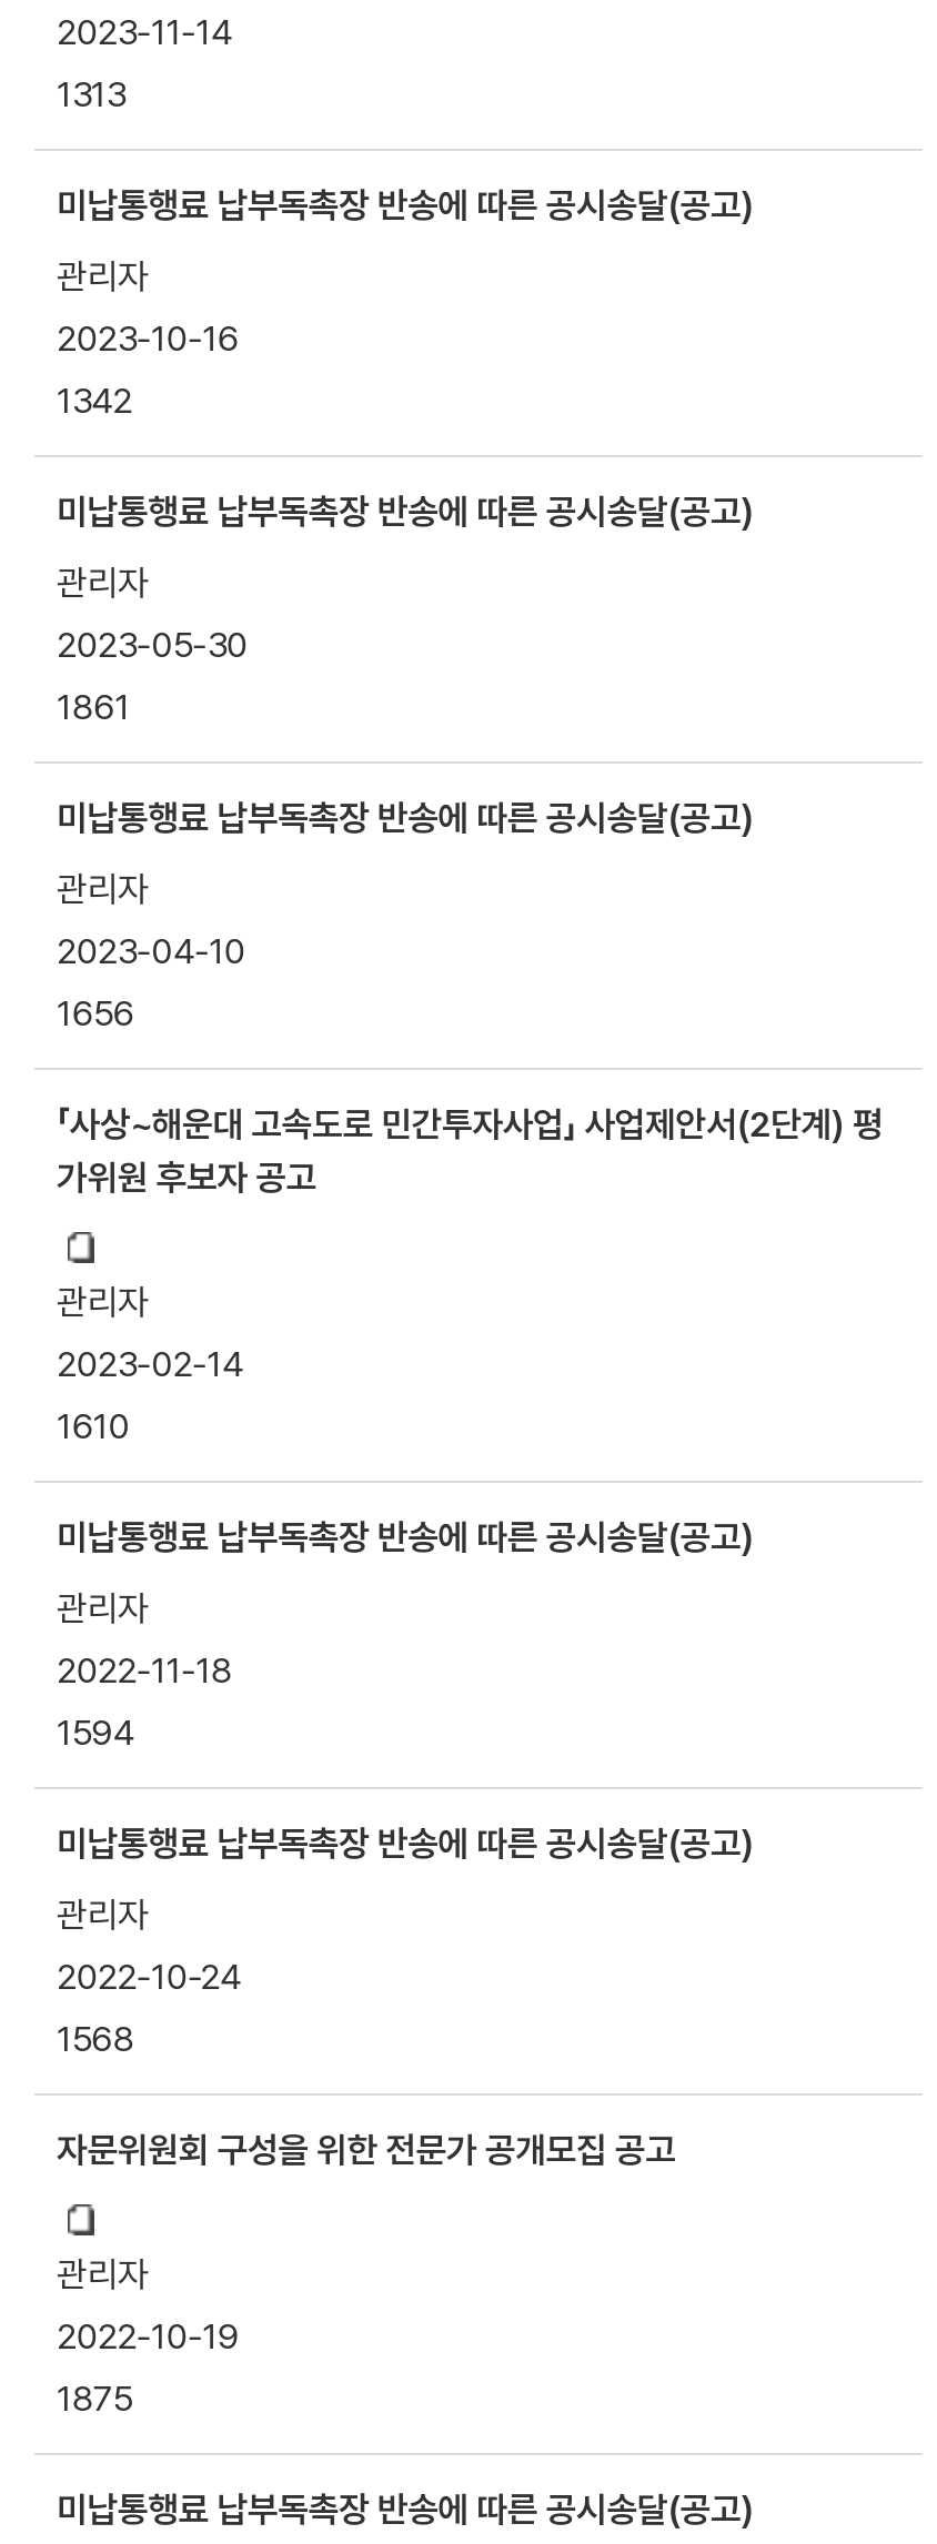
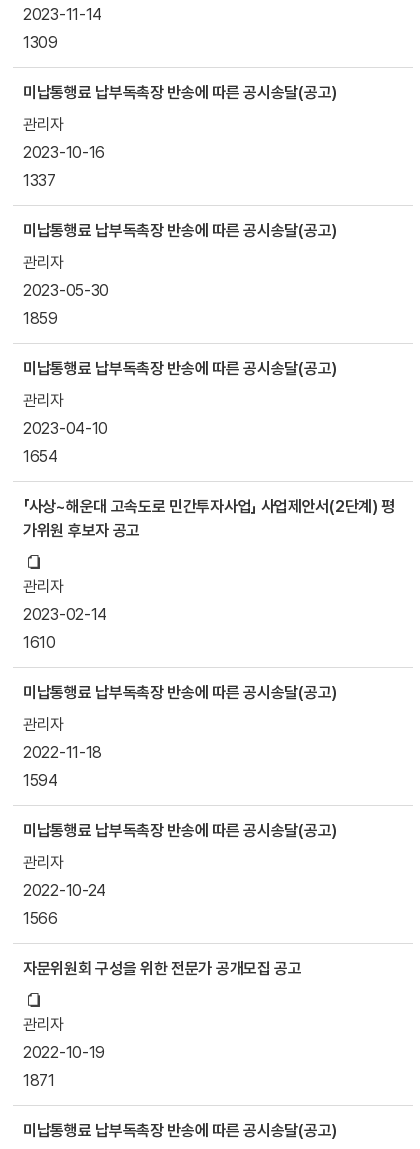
[57,73,125,115] 1313 -> [23,33,58,52] 1309
[57,380,132,422] 1342 -> [23,171,56,190] 1337
[57,686,129,728] 1861 -> [23,309,58,328] 1859
[57,992,134,1034] 1656 -> [23,447,58,466] 1654
[57,2018,134,2060] 1568 -> [23,909,58,928] 1566
[57,2378,132,2420] 1875 -> [23,1071,55,1090] 1871

